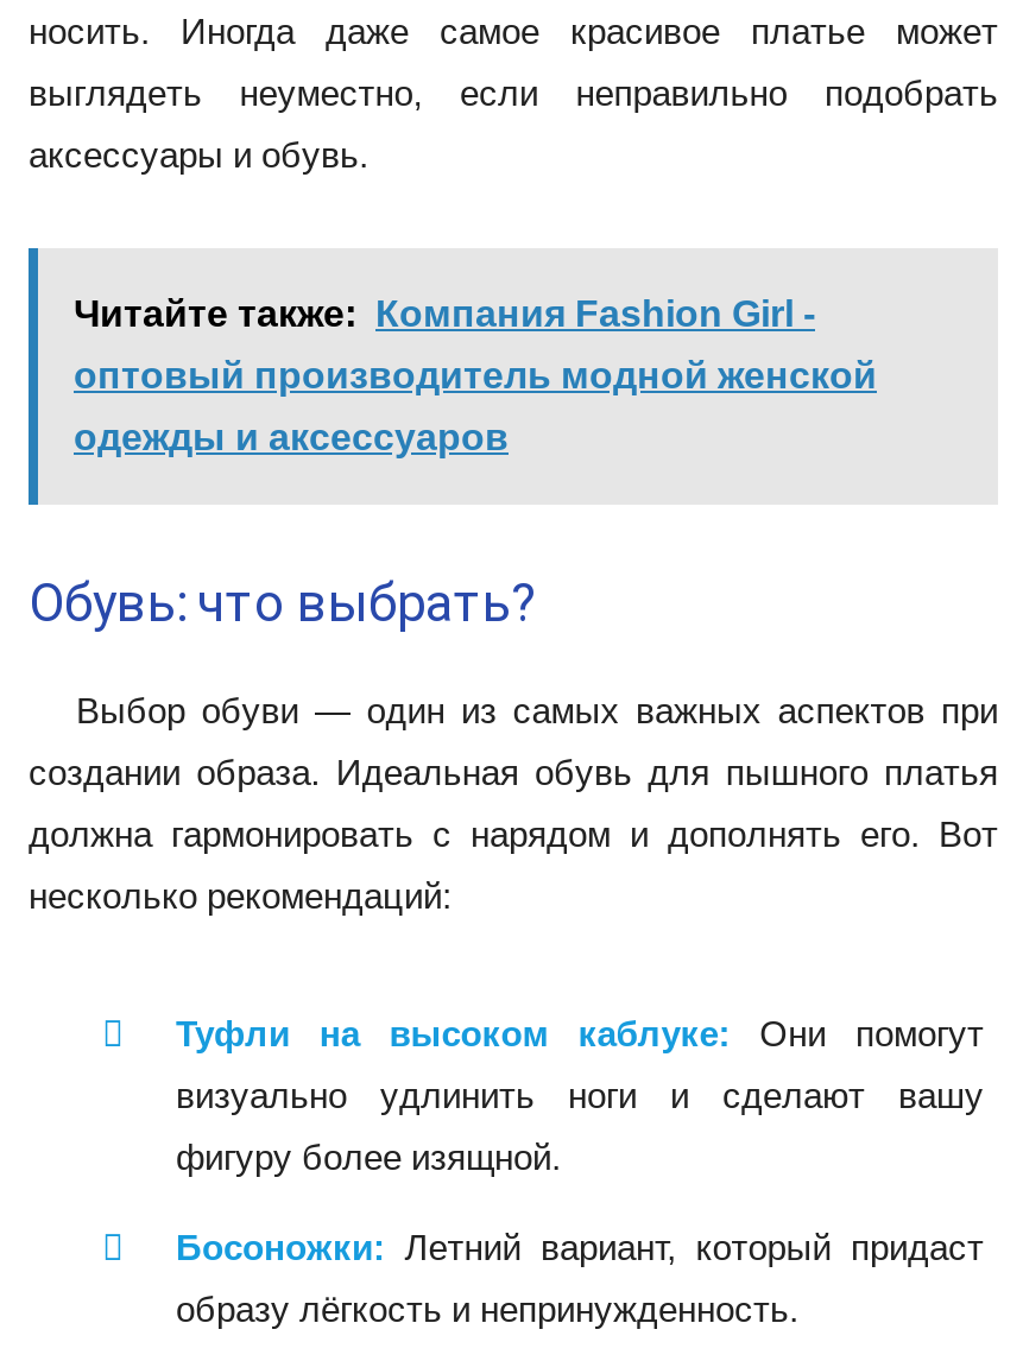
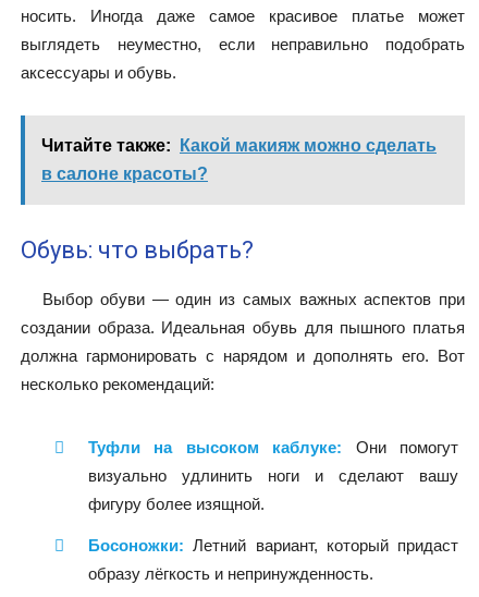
[74,293,877,457] Читайте также: Компания Fashion Girl - | оптовый производитель модной женской | одежды и аксессуаров -> [41,136,437,183] Читайте также: Какой макияж можно сделать | в салоне красоты?

